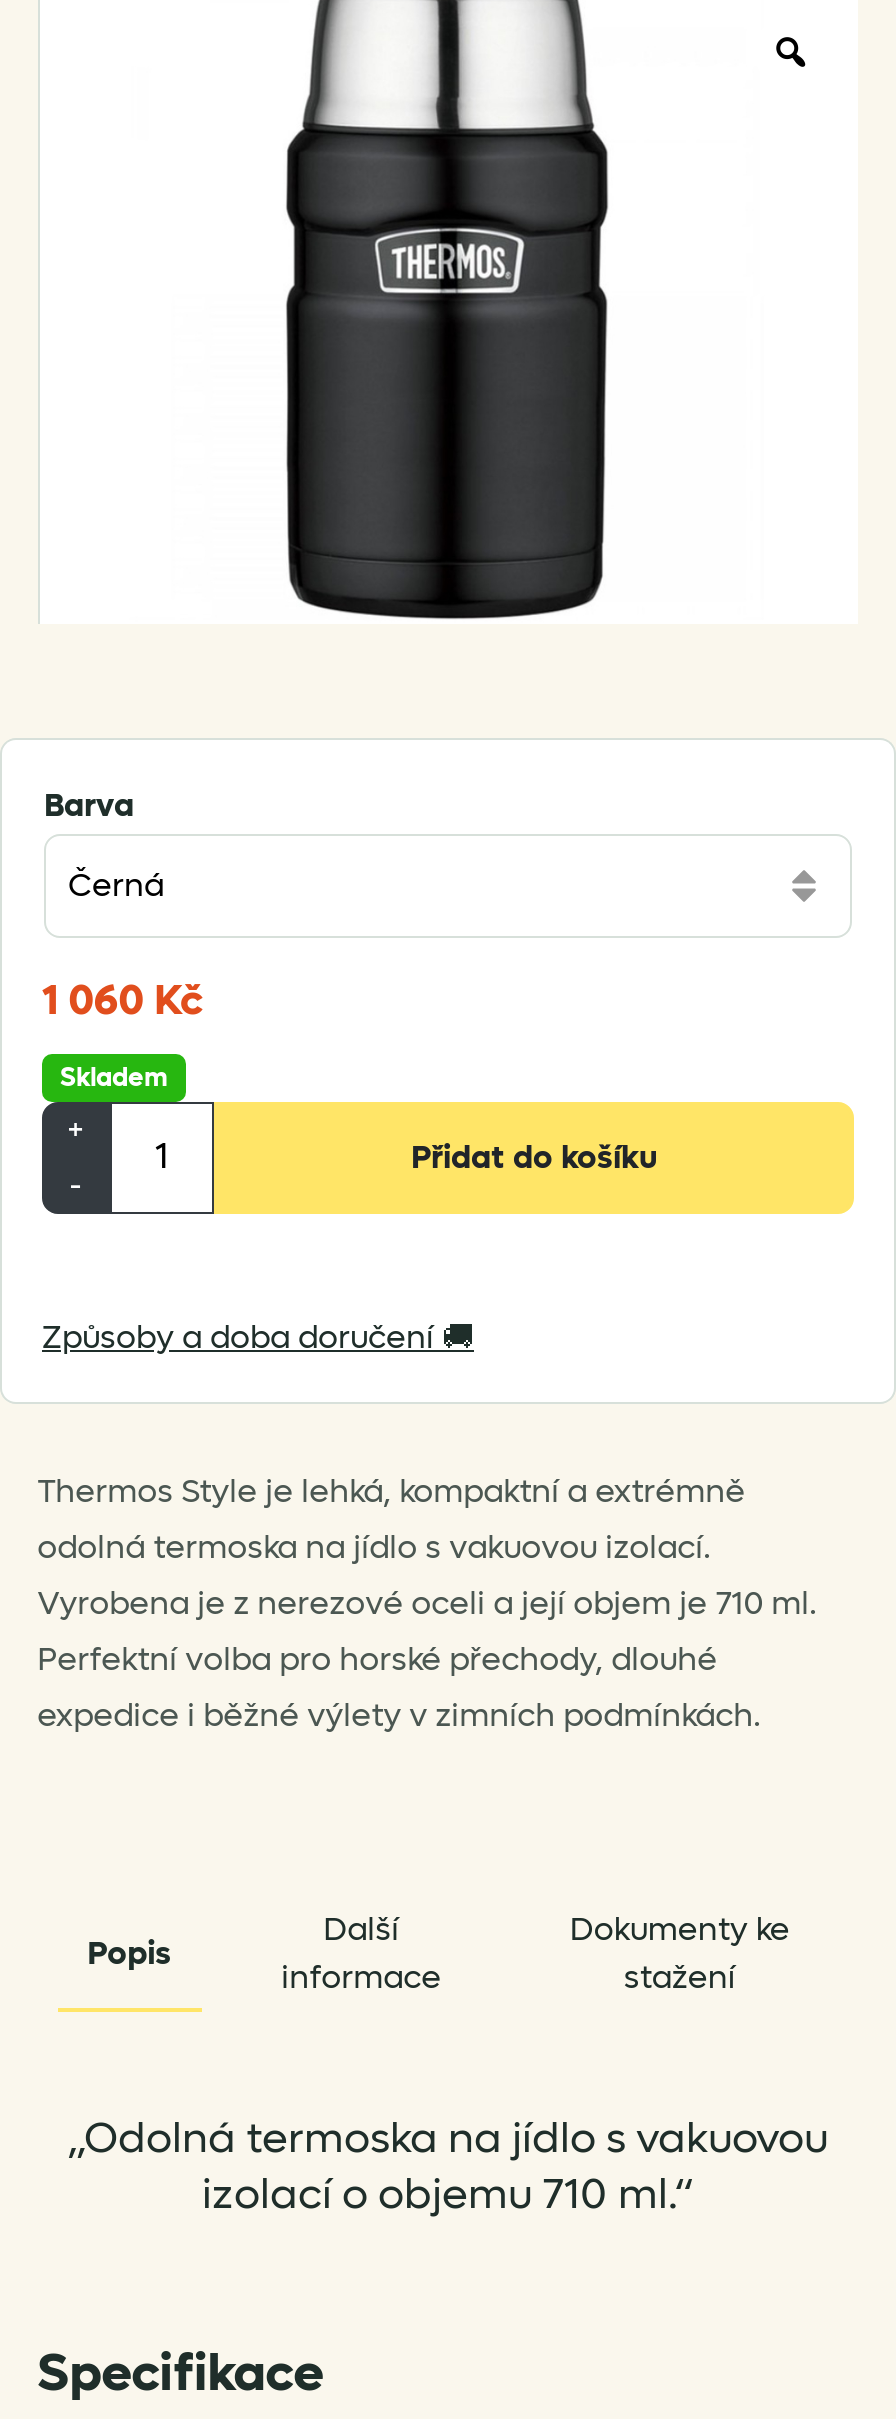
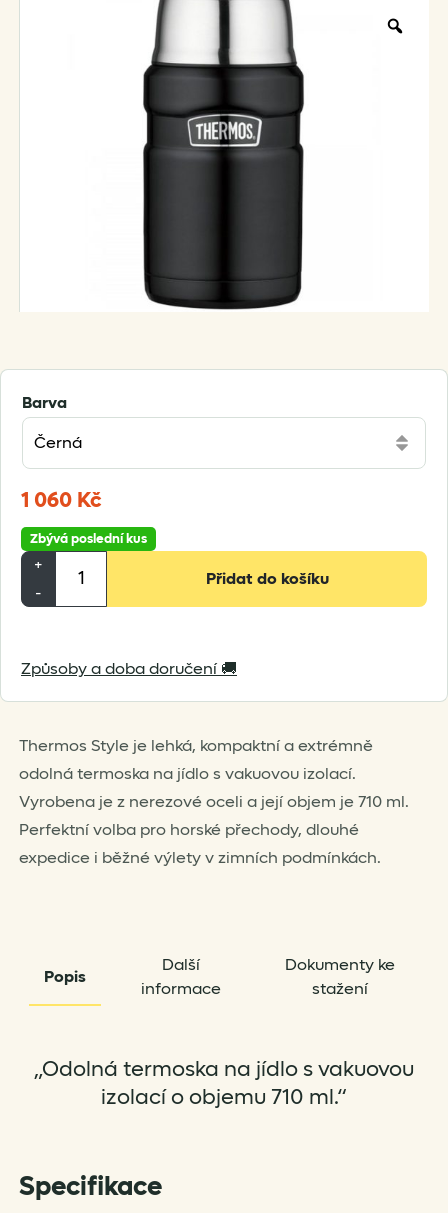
[60,1060,168,1094] Skladem -> [30,530,147,547] Zbývá poslední kus

